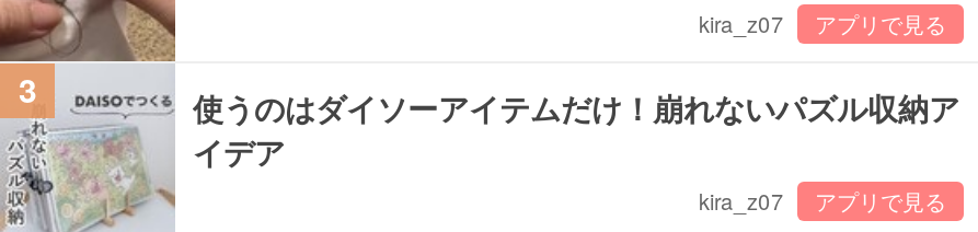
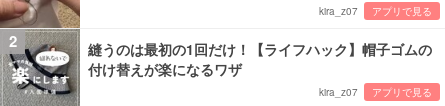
[19,66,959,173] 3 | 使うのはダイソーアイテムだけ！崩れないパズル収納ア | イデア -> [8,30,432,79] 2 | 縫うのは最初の1回だけ！【ライフハック】帽子ゴムの | 付け替えが楽になるワザ

